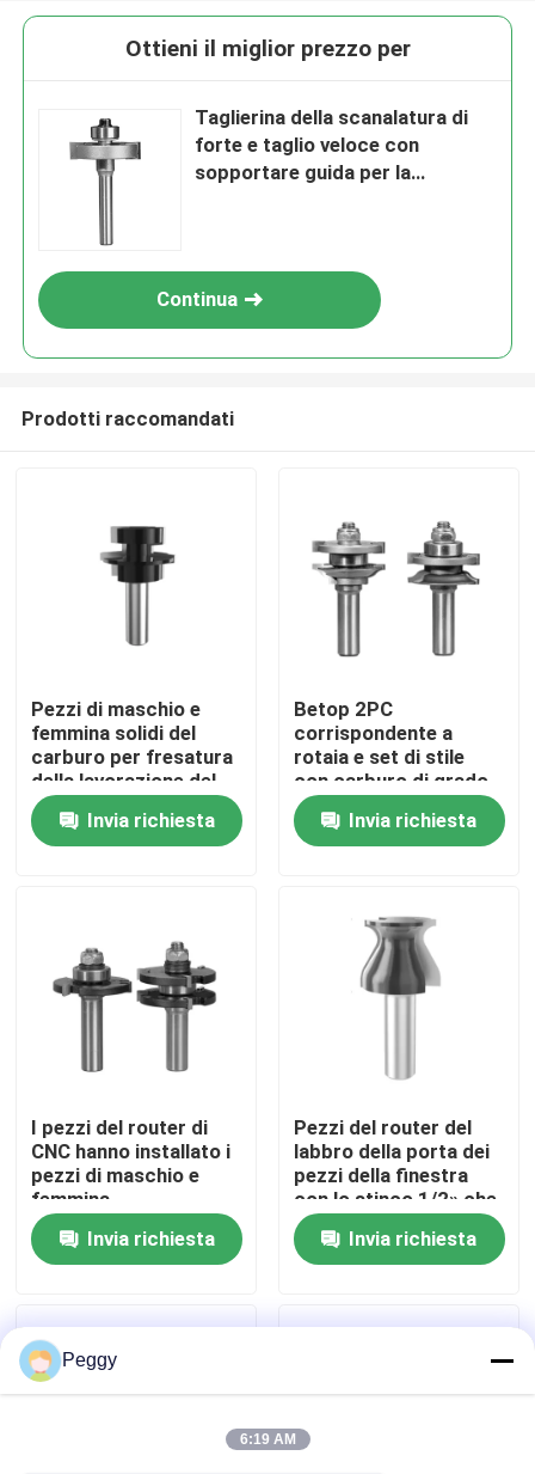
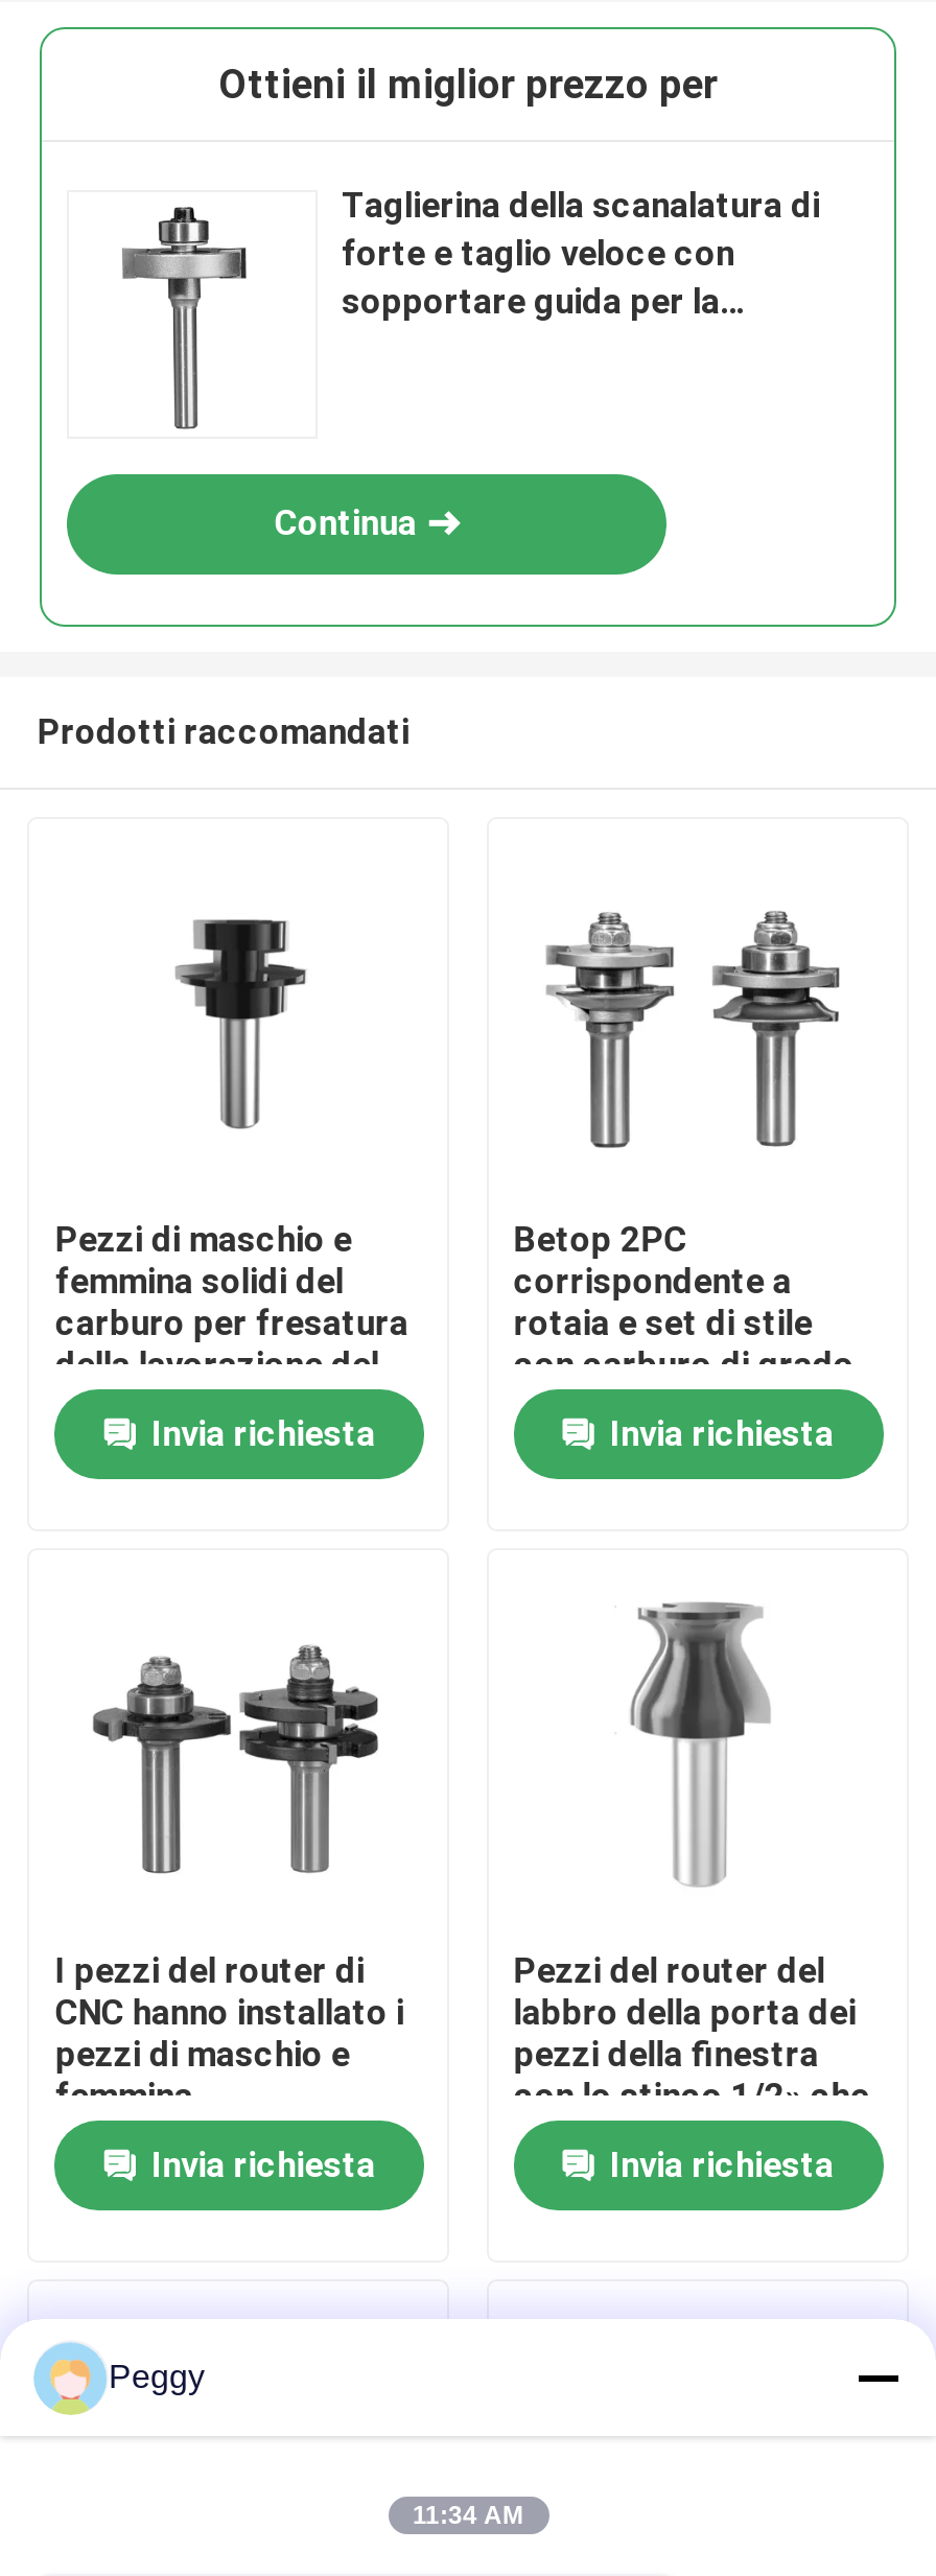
[239,1431,296,1448] 6:19 AM -> [413,2501,523,2530] 11:34 AM

